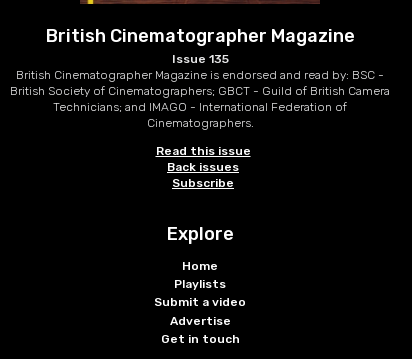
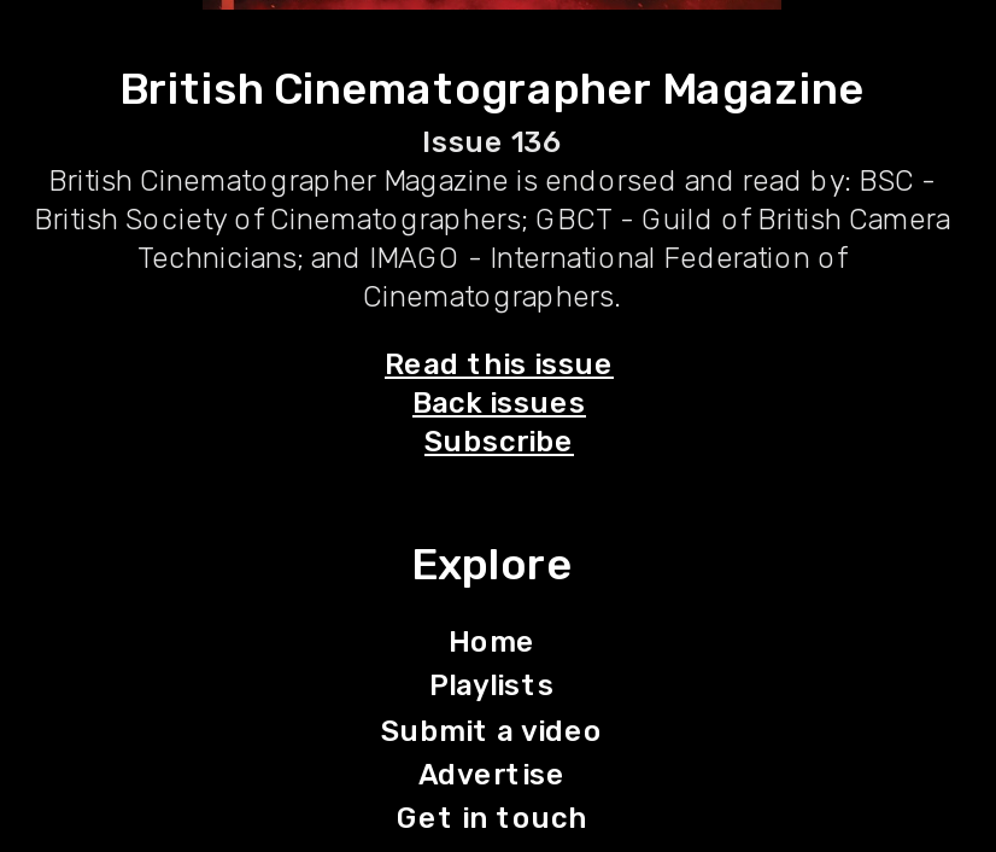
[171,52,228,66] Issue 135 -> [422,125,562,159] Issue 136

